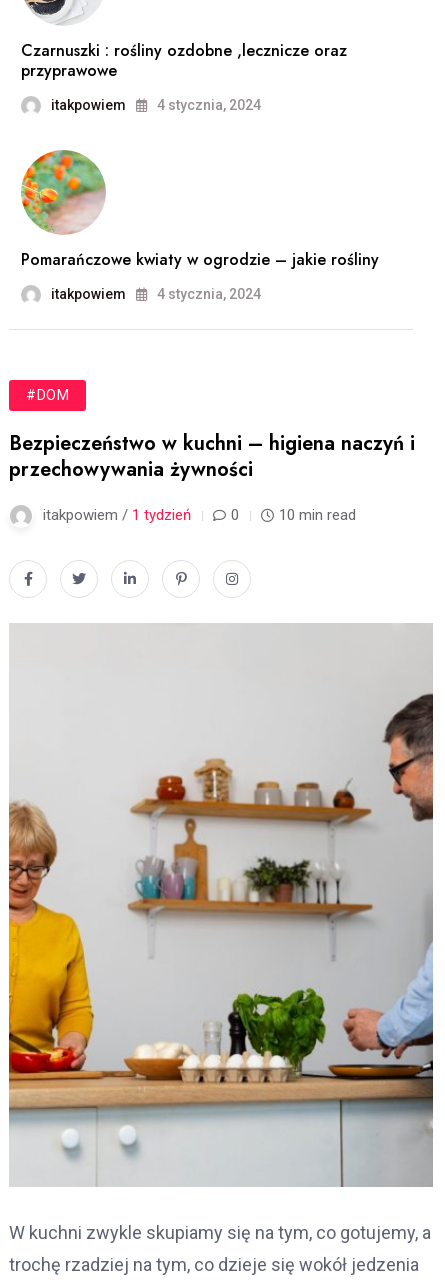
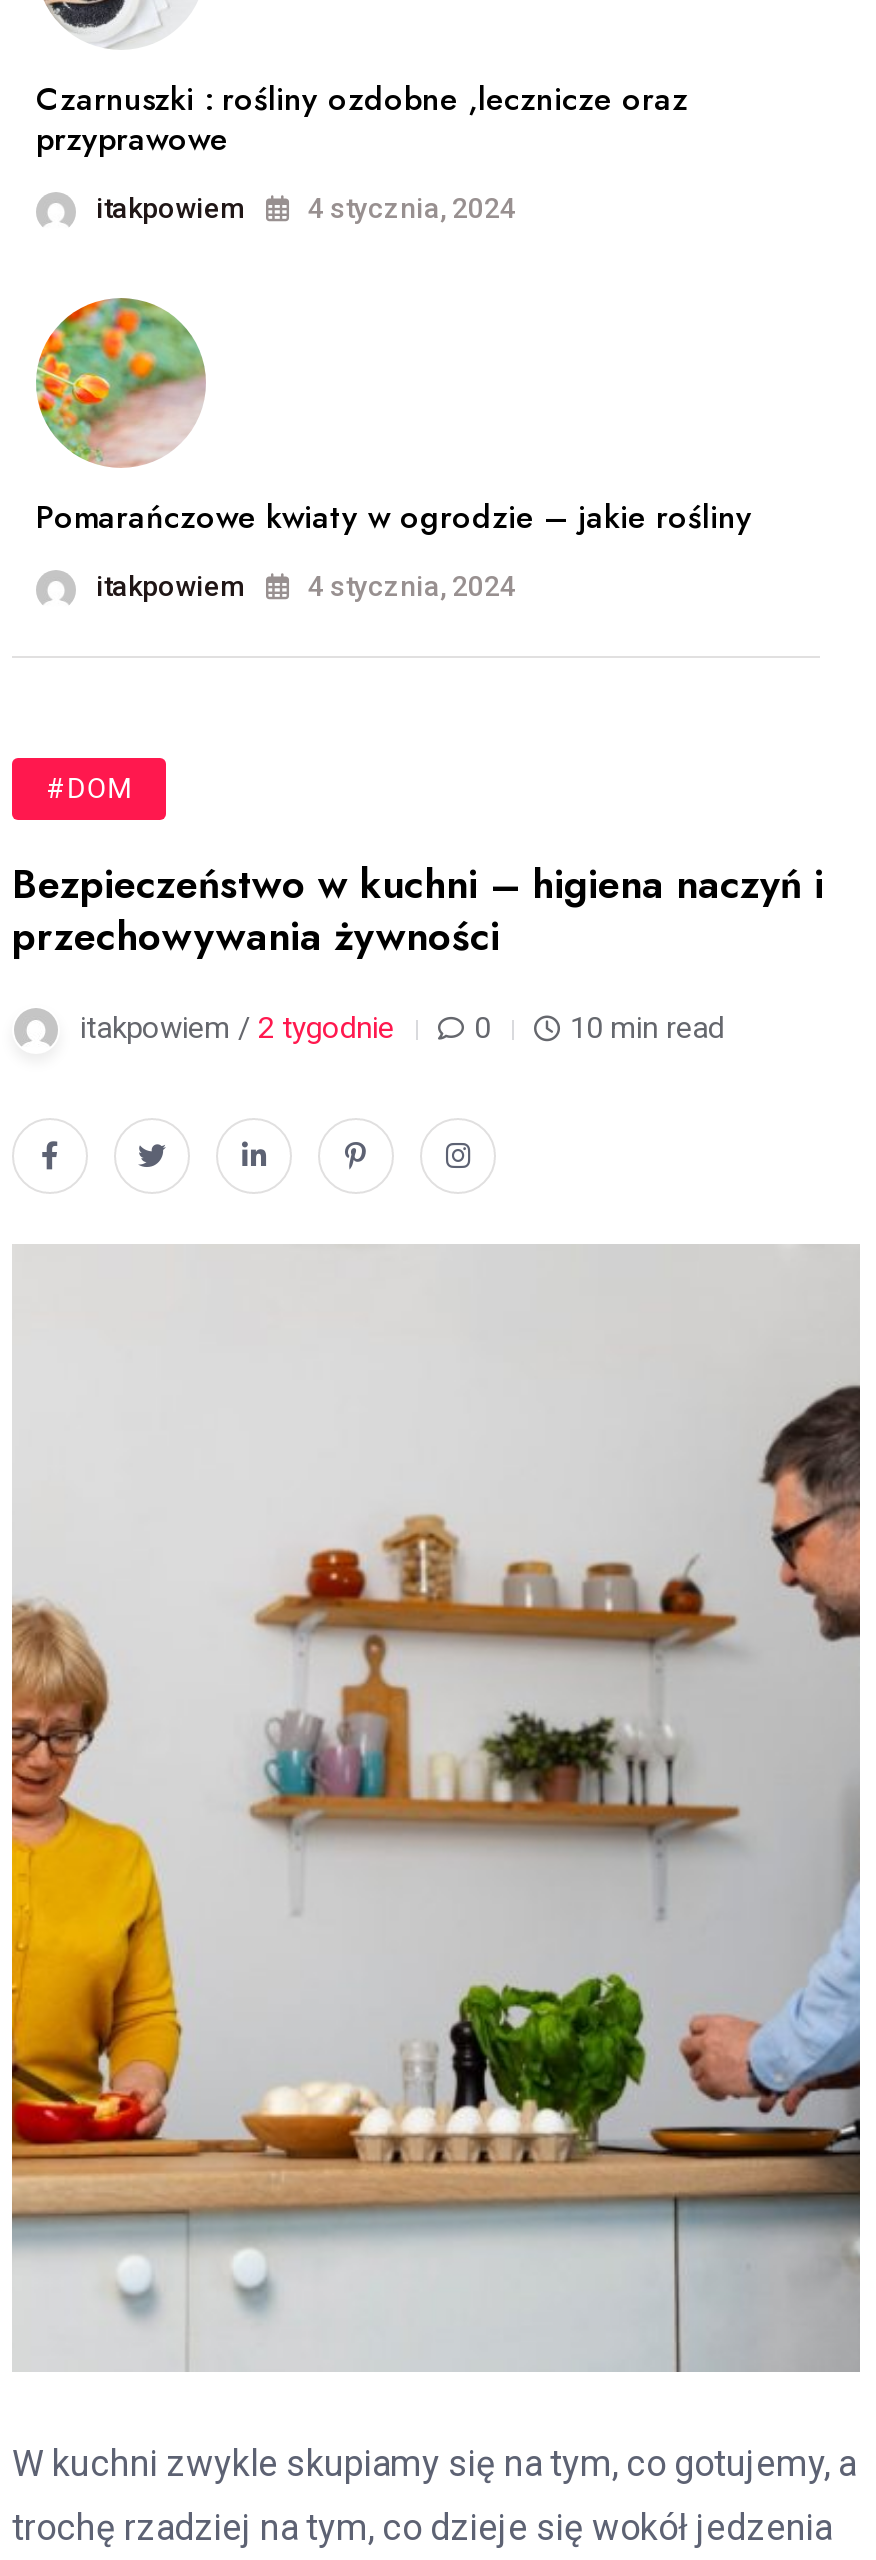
[43,505,191,523] itakpowiem / 1 tydzień -> [80,1011,394,1047] itakpowiem / 2 tygodnie

